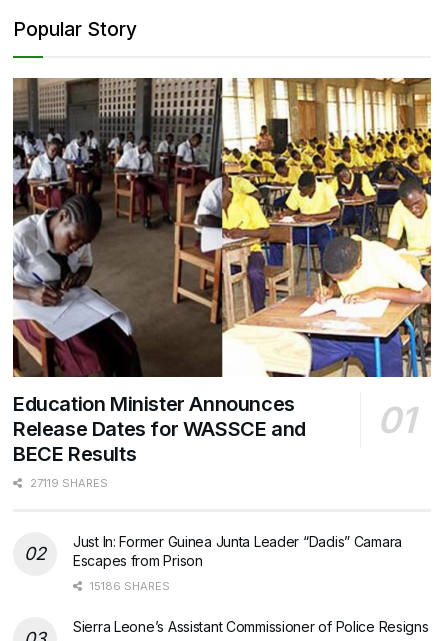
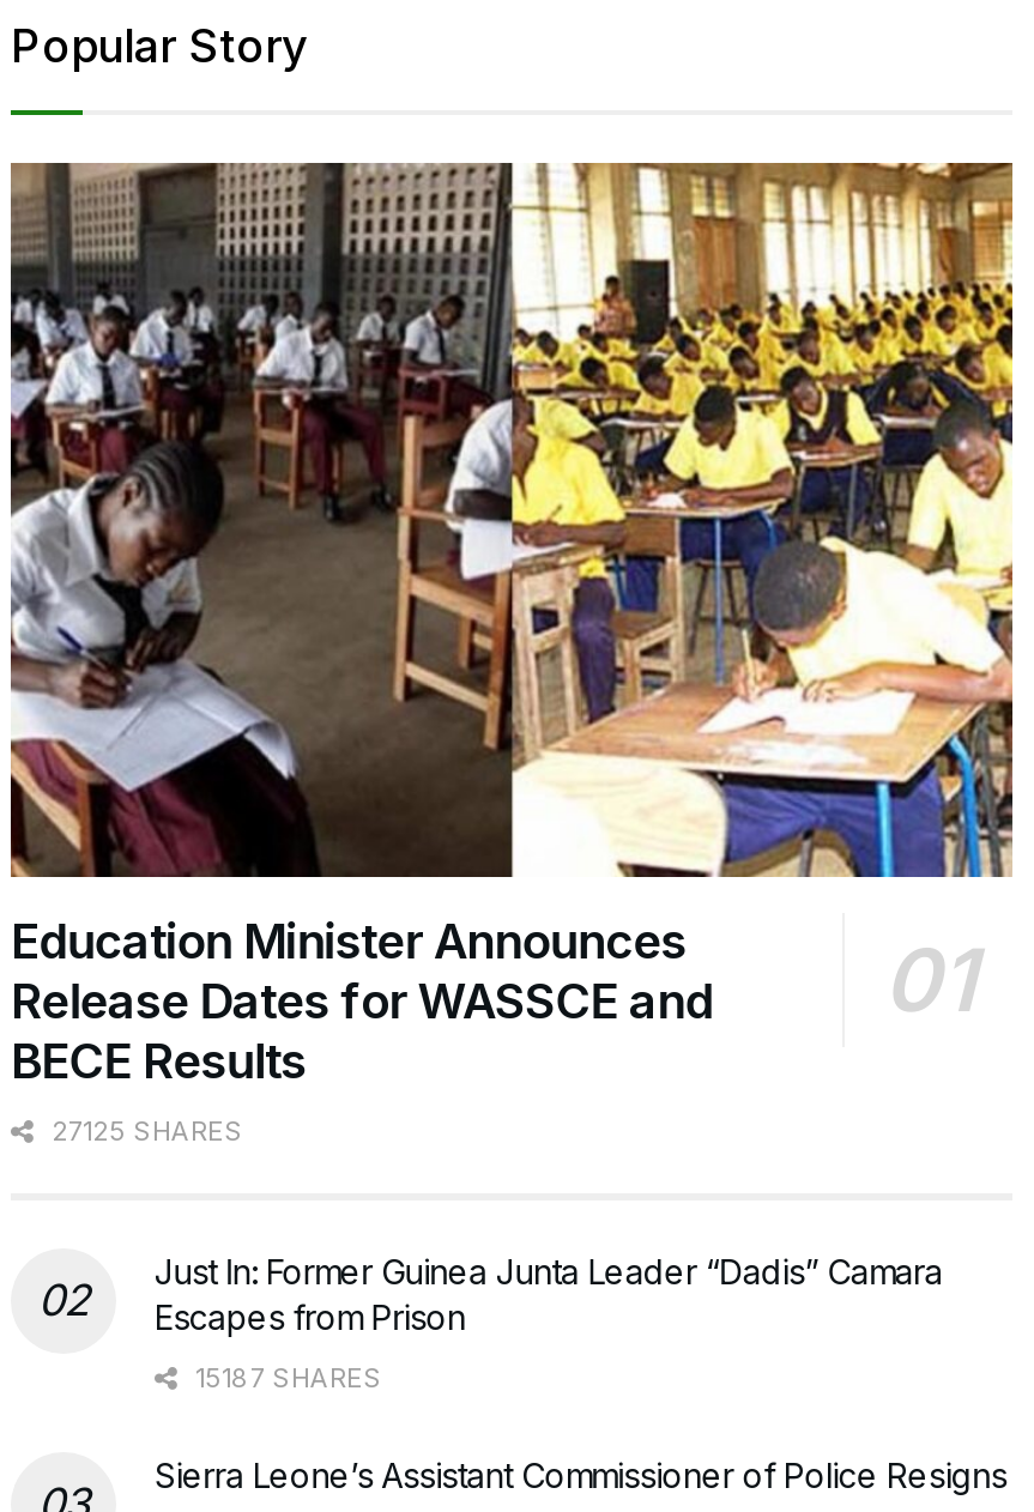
[27,476,108,490] 27119 SHARES -> [44,1116,243,1149] 27125 SHARES
[87,579,170,593] 15186 SHARES -> [188,1362,382,1396] 15187 SHARES

